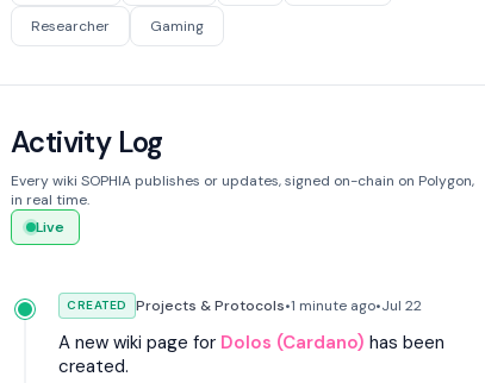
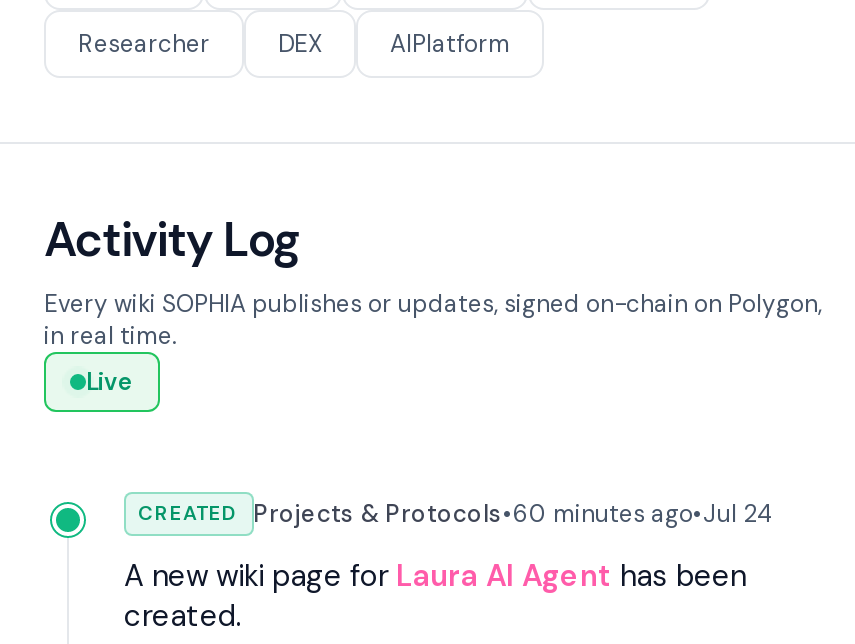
[150,17,204,36] Gaming -> [278,28,510,60] DEX | AIPlatform
[67,296,421,315] CREATED Projects & Protocols•1 minute ago•Jul 22 -> [138,498,773,530] CREATED Projects & Protocols•60 minutes ago•Jul 24
[58,331,444,354] A new wiki page for Dolos (Cardano) has been -> [124,556,746,596] A new wiki page for Laura AI Agent has been

